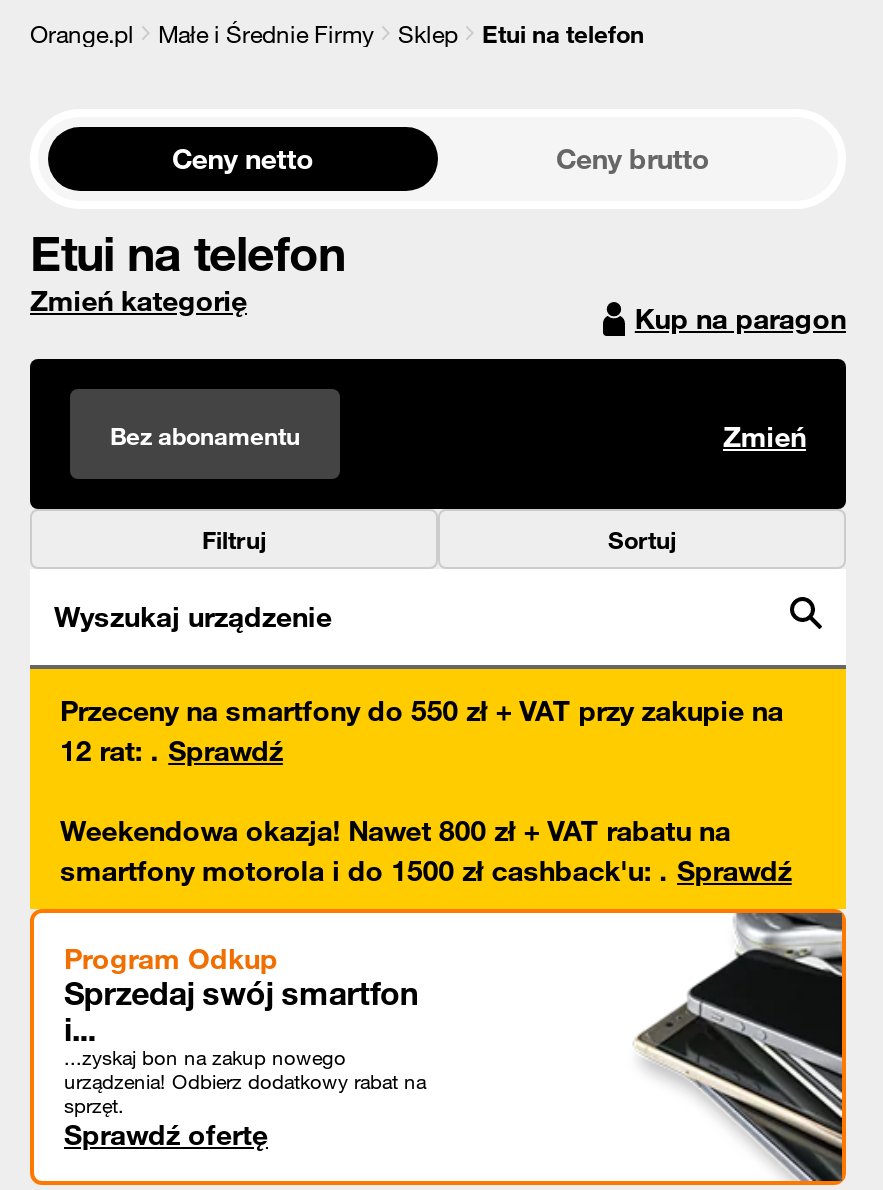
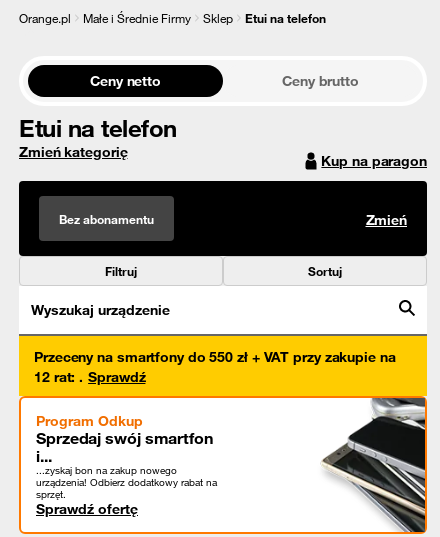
[60,813,792,889] Weekendowa okazja! Nawet 800 zł + VAT rabatu na | smartfony motorola i do 1500 zł cashback'u:. Sprawdź -> none

